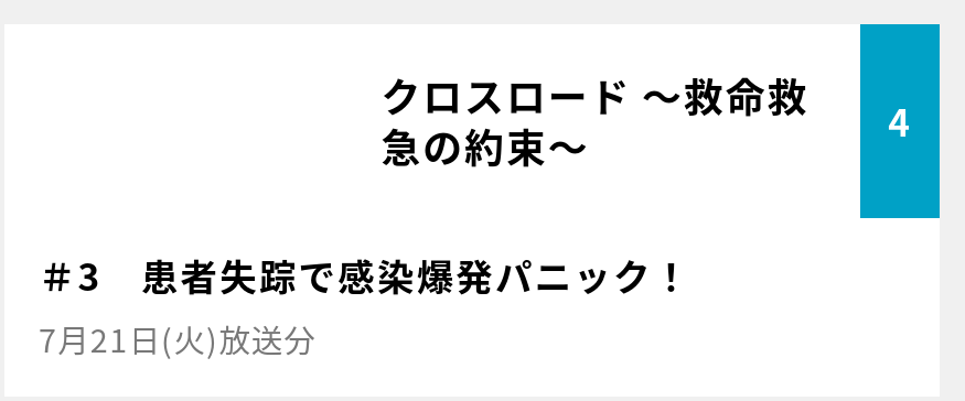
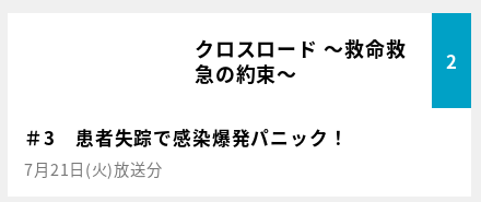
[381,66,912,147] クロスロード ～救命救 4 -> [194,34,457,74] クロスロード ～救命救 2

